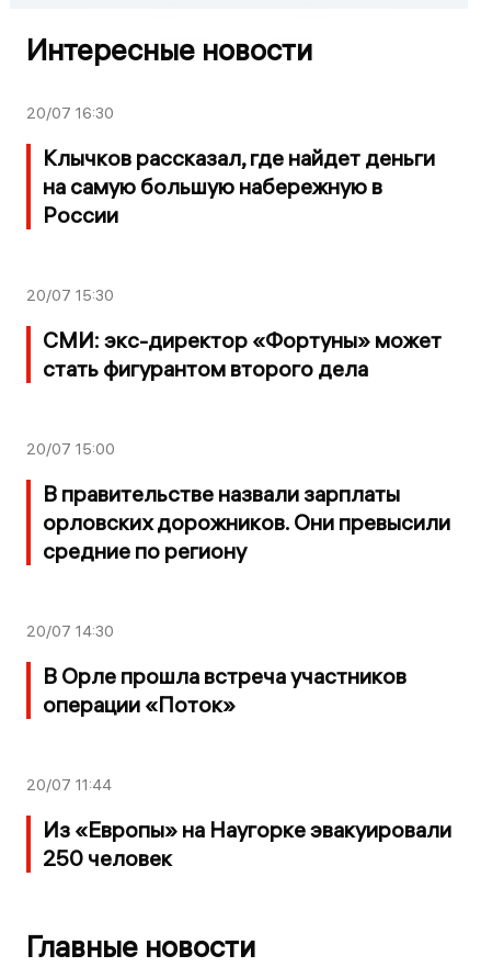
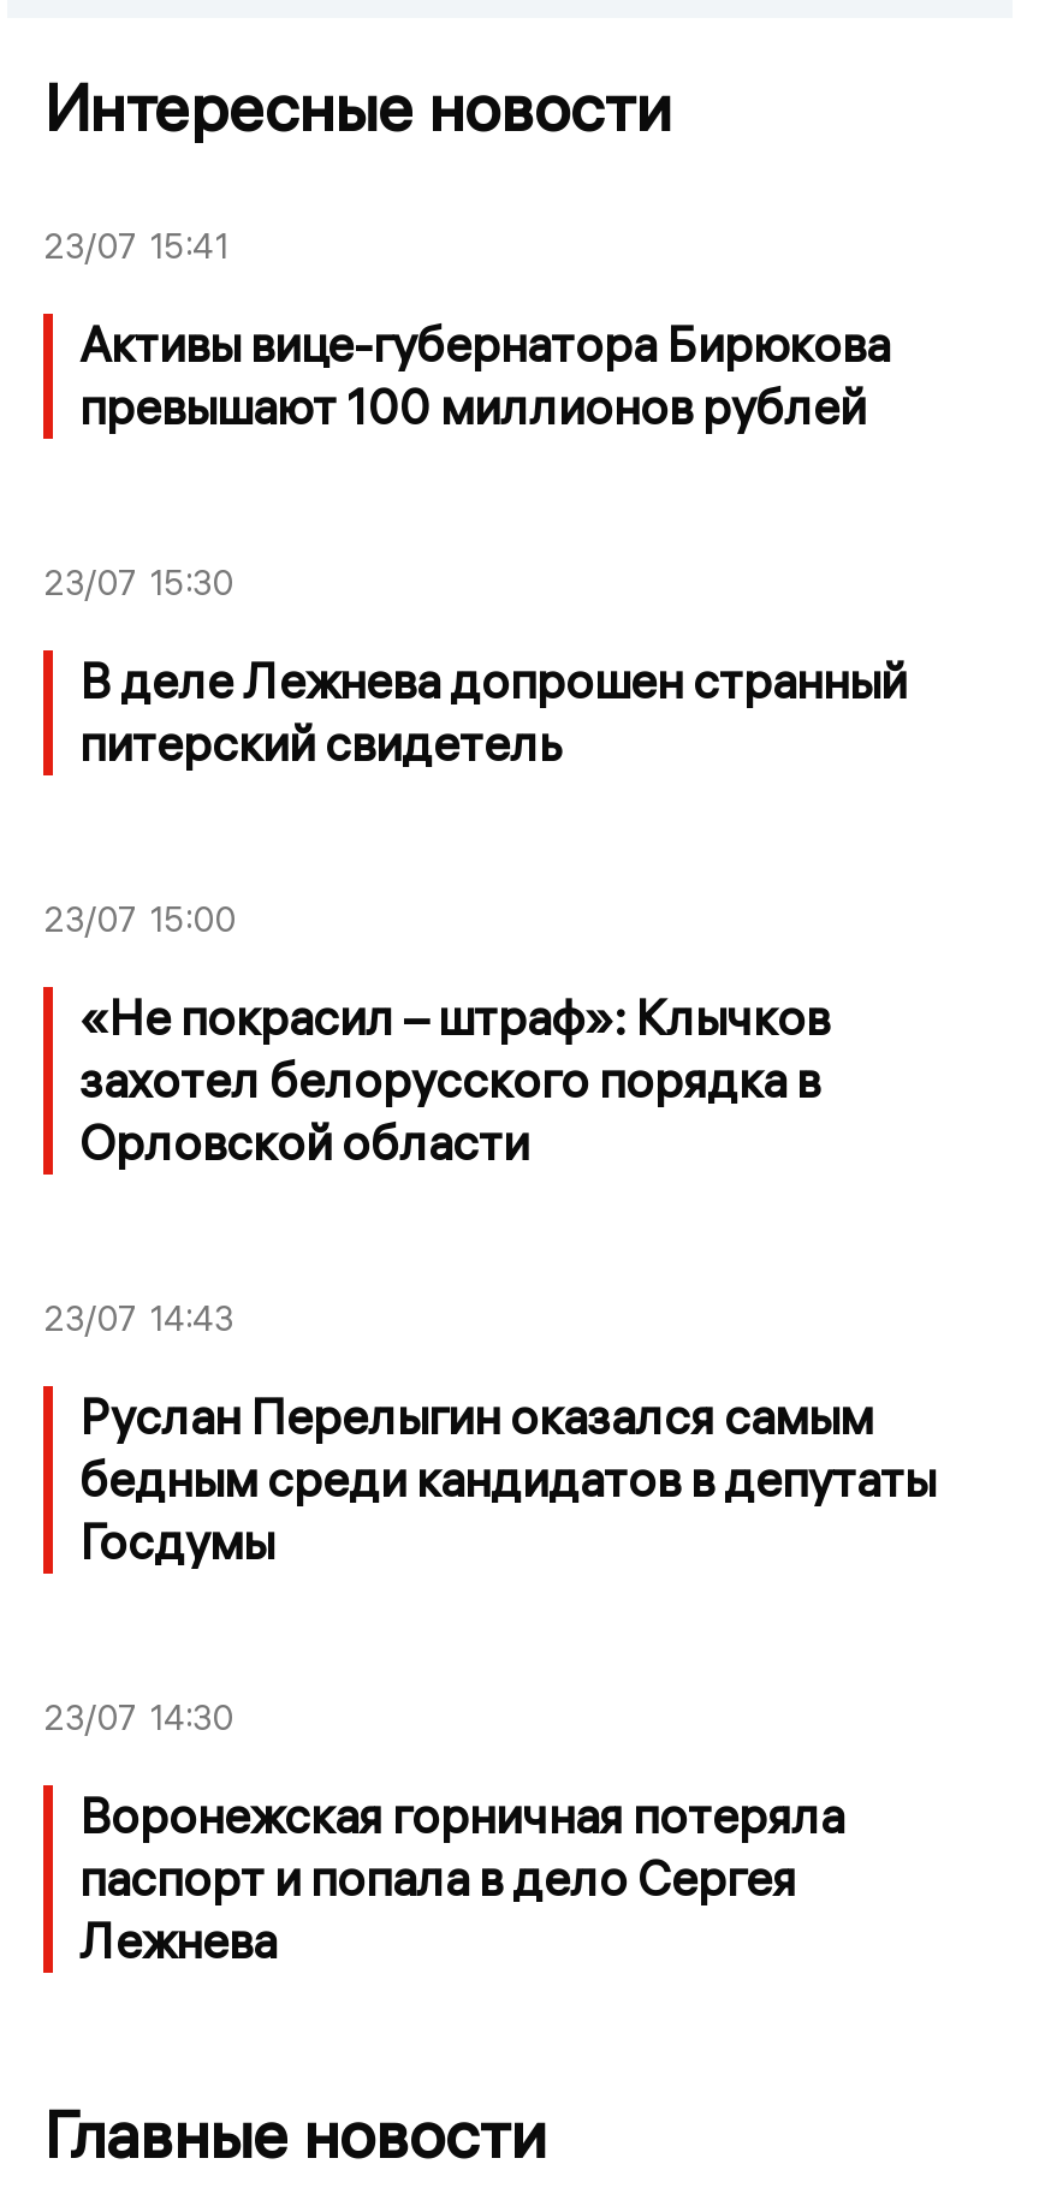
[26,103,114,123] 20/07 16:30 -> [43,225,228,268] 23/07 15:41
[43,144,435,228] Клычков рассказал, где найдет деньги | на самую большую набережную в | России -> [79,314,890,437] Активы вице-губернатора Бирюкова | превышают 100 миллионов рублей
[26,285,114,305] 20/07 15:30 -> [43,562,233,605] 23/07 15:30
[43,326,442,382] СМИ: экс-директор «Фортуны» может | стать фигурантом второго дела -> [79,651,907,773] В деле Лежнева допрошен странный | питерский свидетель
[26,439,115,459] 20/07 15:00 -> [43,898,236,942] 23/07 15:00
[43,480,450,564] В правительстве назвали зарплаты | орловских дорожников. Они превысили | средние по региону -> [79,987,830,1172] «Не покрасил – штраф»: Клычков | захотел белорусского порядка в | Орловской области
[26,621,114,641] 20/07 14:30 -> [43,1297,233,1341] 23/07 14:43
[43,662,406,718] В Орле прошла встреча участников | операции «Поток» -> [79,1386,936,1572] Руслан Перелыгин оказался самым | бедным среди кандидатов в депутаты | Госдумы
[26,775,112,795] 20/07 11:44 -> [43,1697,233,1740] 23/07 14:30
[43,816,451,872] Из «Европы» на Наугорке эвакуировали | 250 человек -> [79,1786,844,1971] Воронежская горничная потеряла | паспорт и попала в дело Сергея | Лежнева

